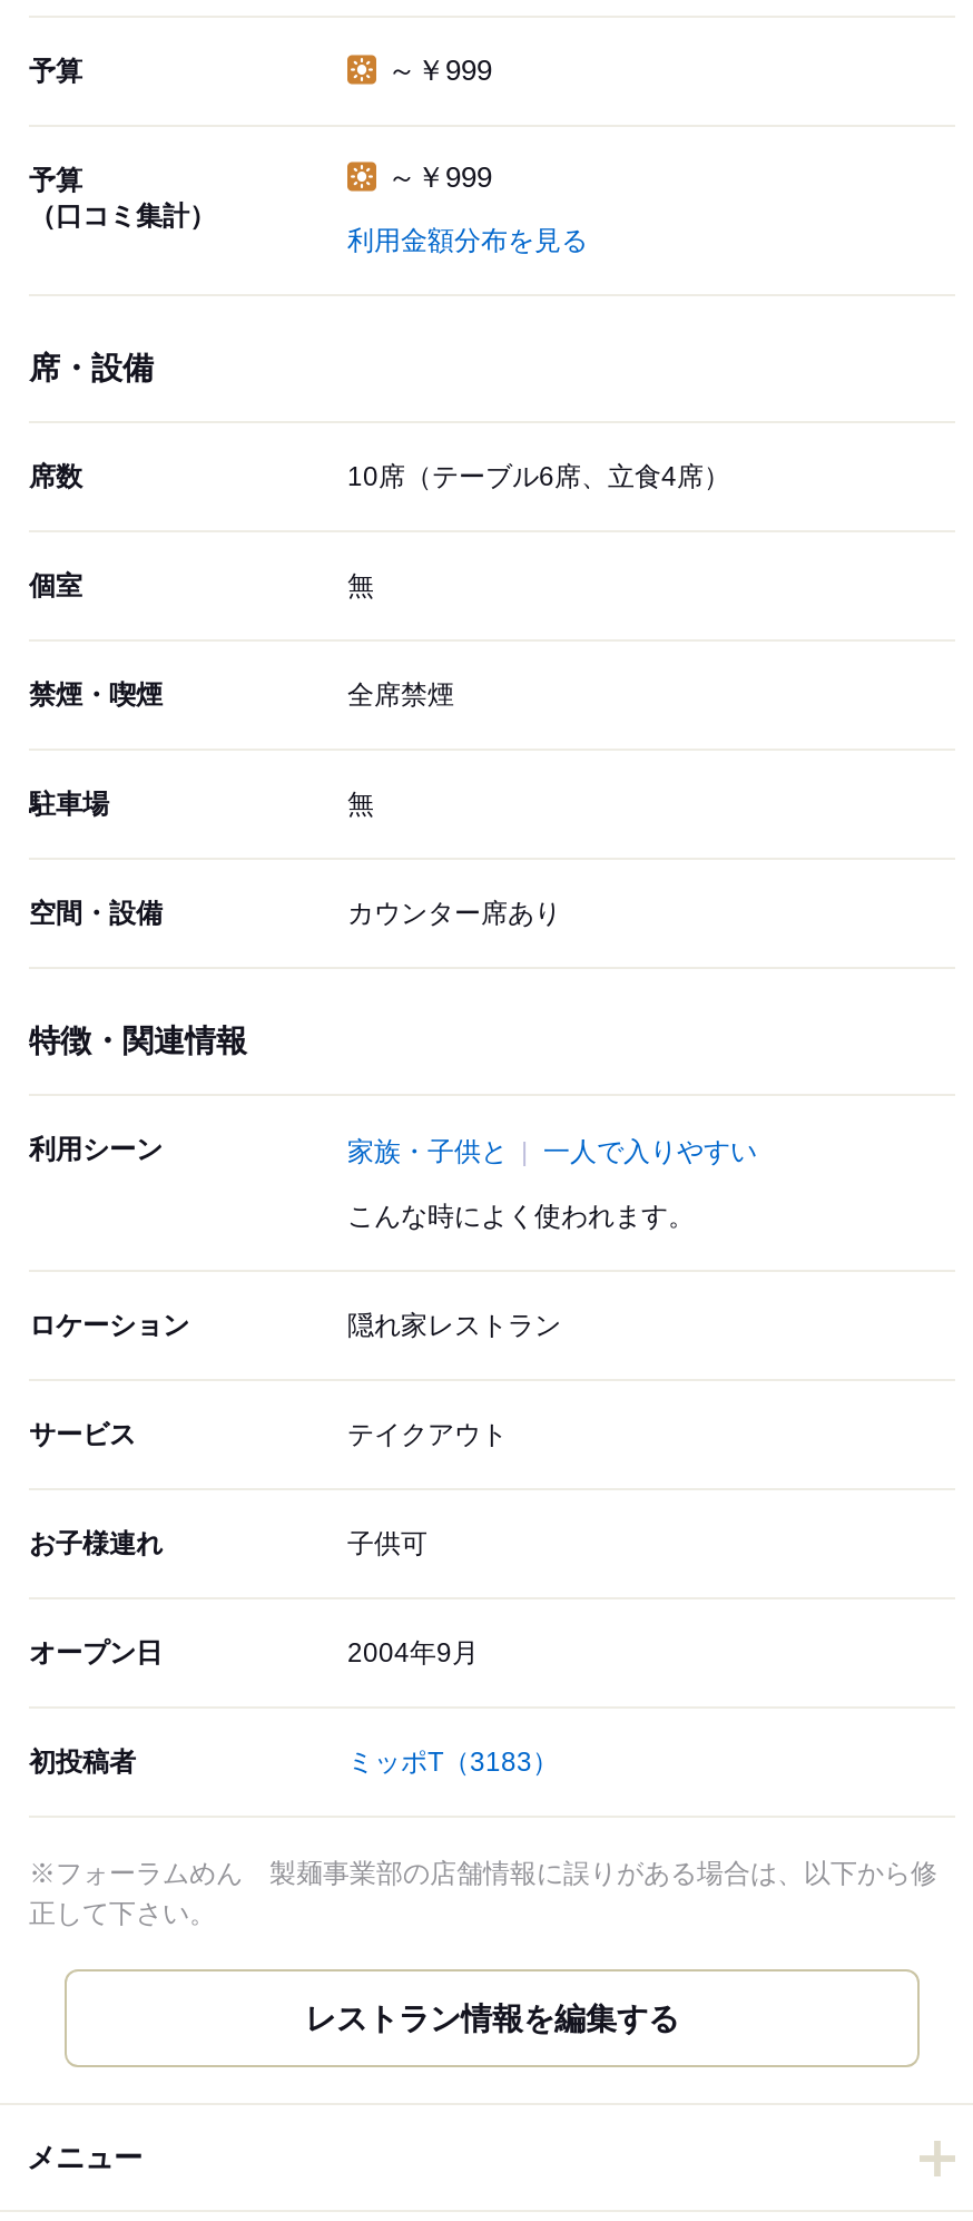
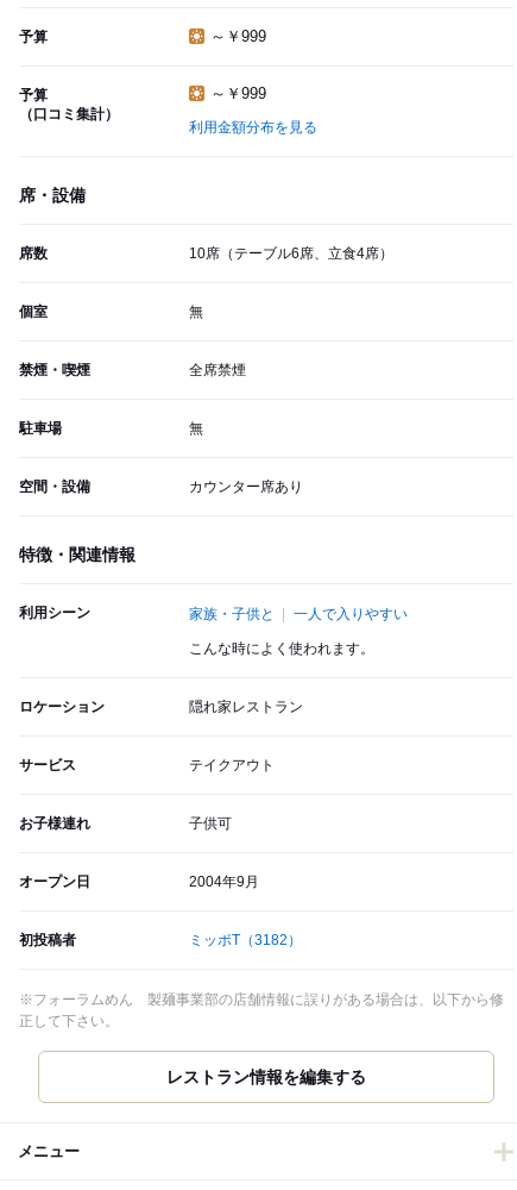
[347,1747,559,1778] ミッポT（3183） -> [189,932,302,949] ミッポT（3182）

